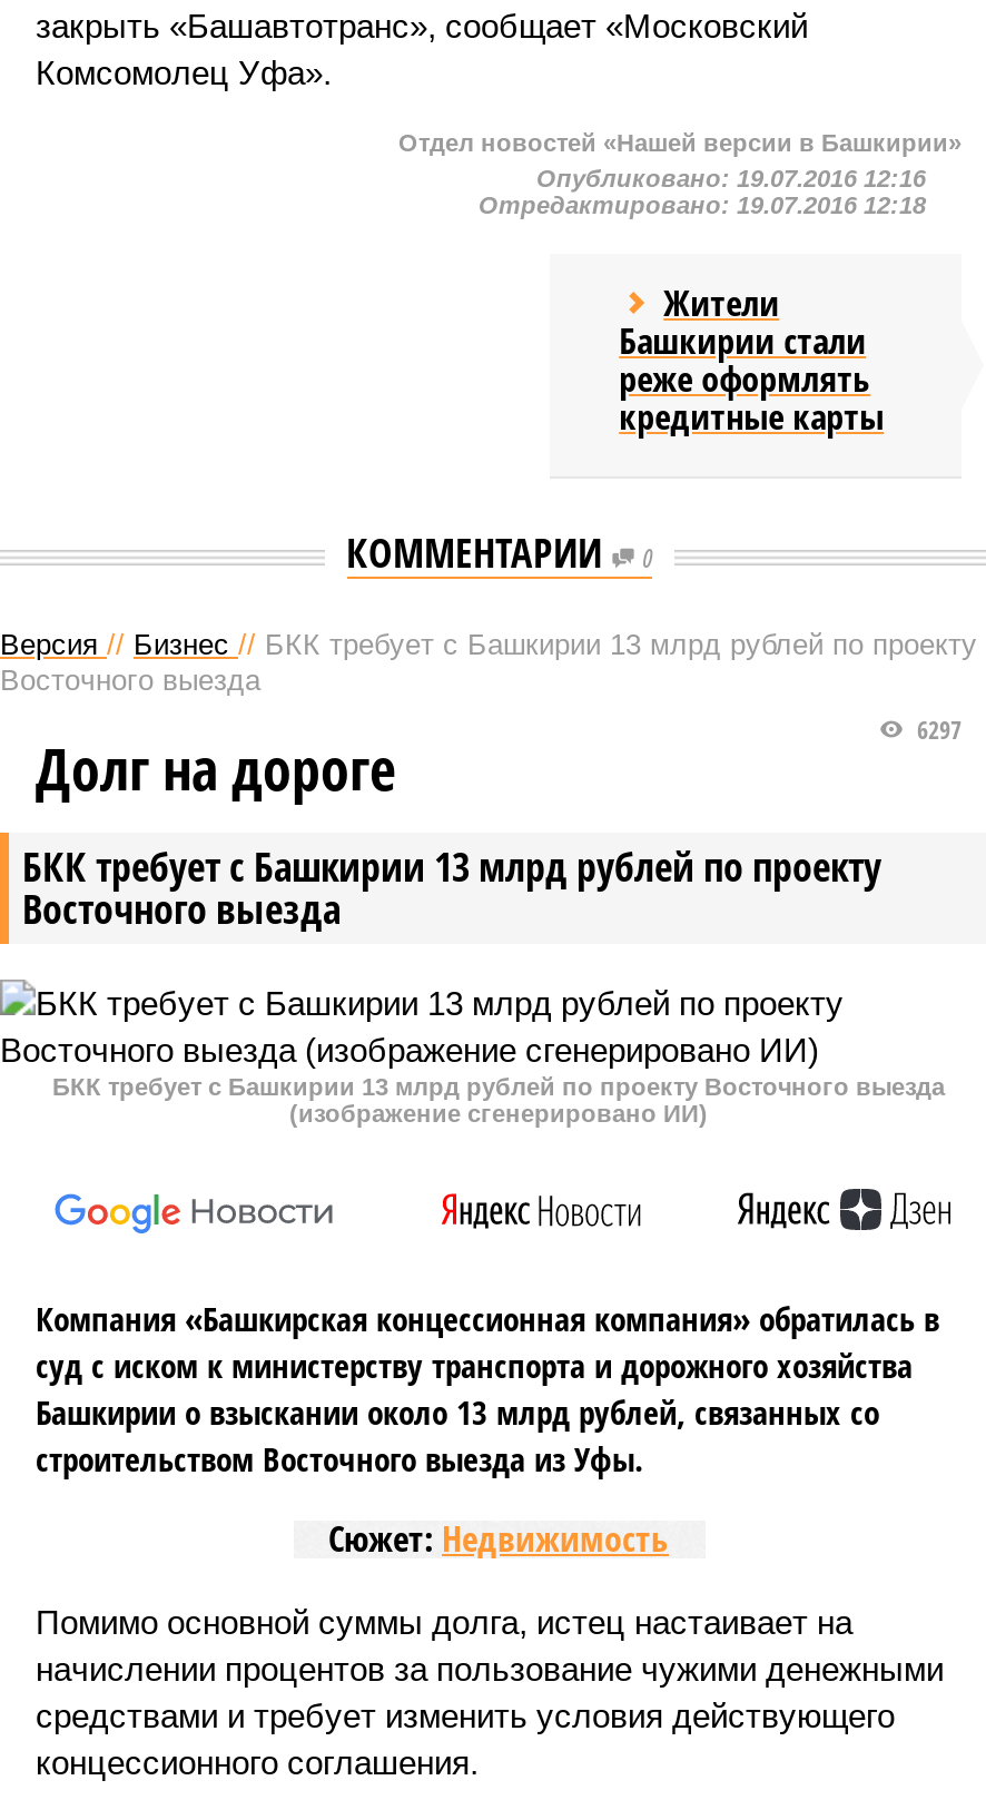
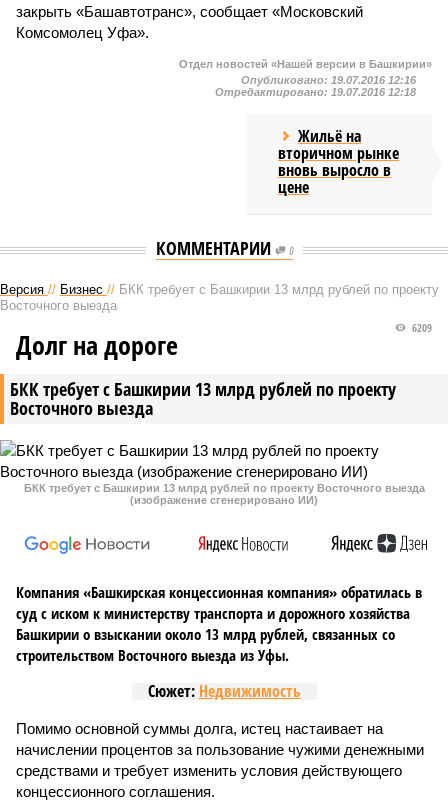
[619,278,884,441] Жители | Башкирии стали | реже оформлять | кредитные карты -> [278,125,399,198] Жильё на | вторичном рынке | вновь выросло в | цене
[910,712,962,746] 6297 -> [409,320,432,335] 6209

